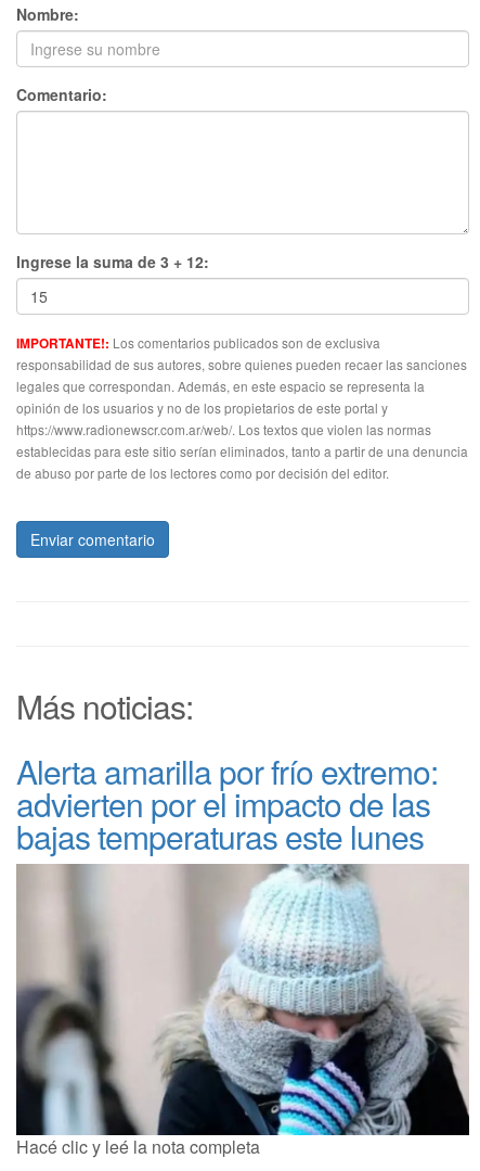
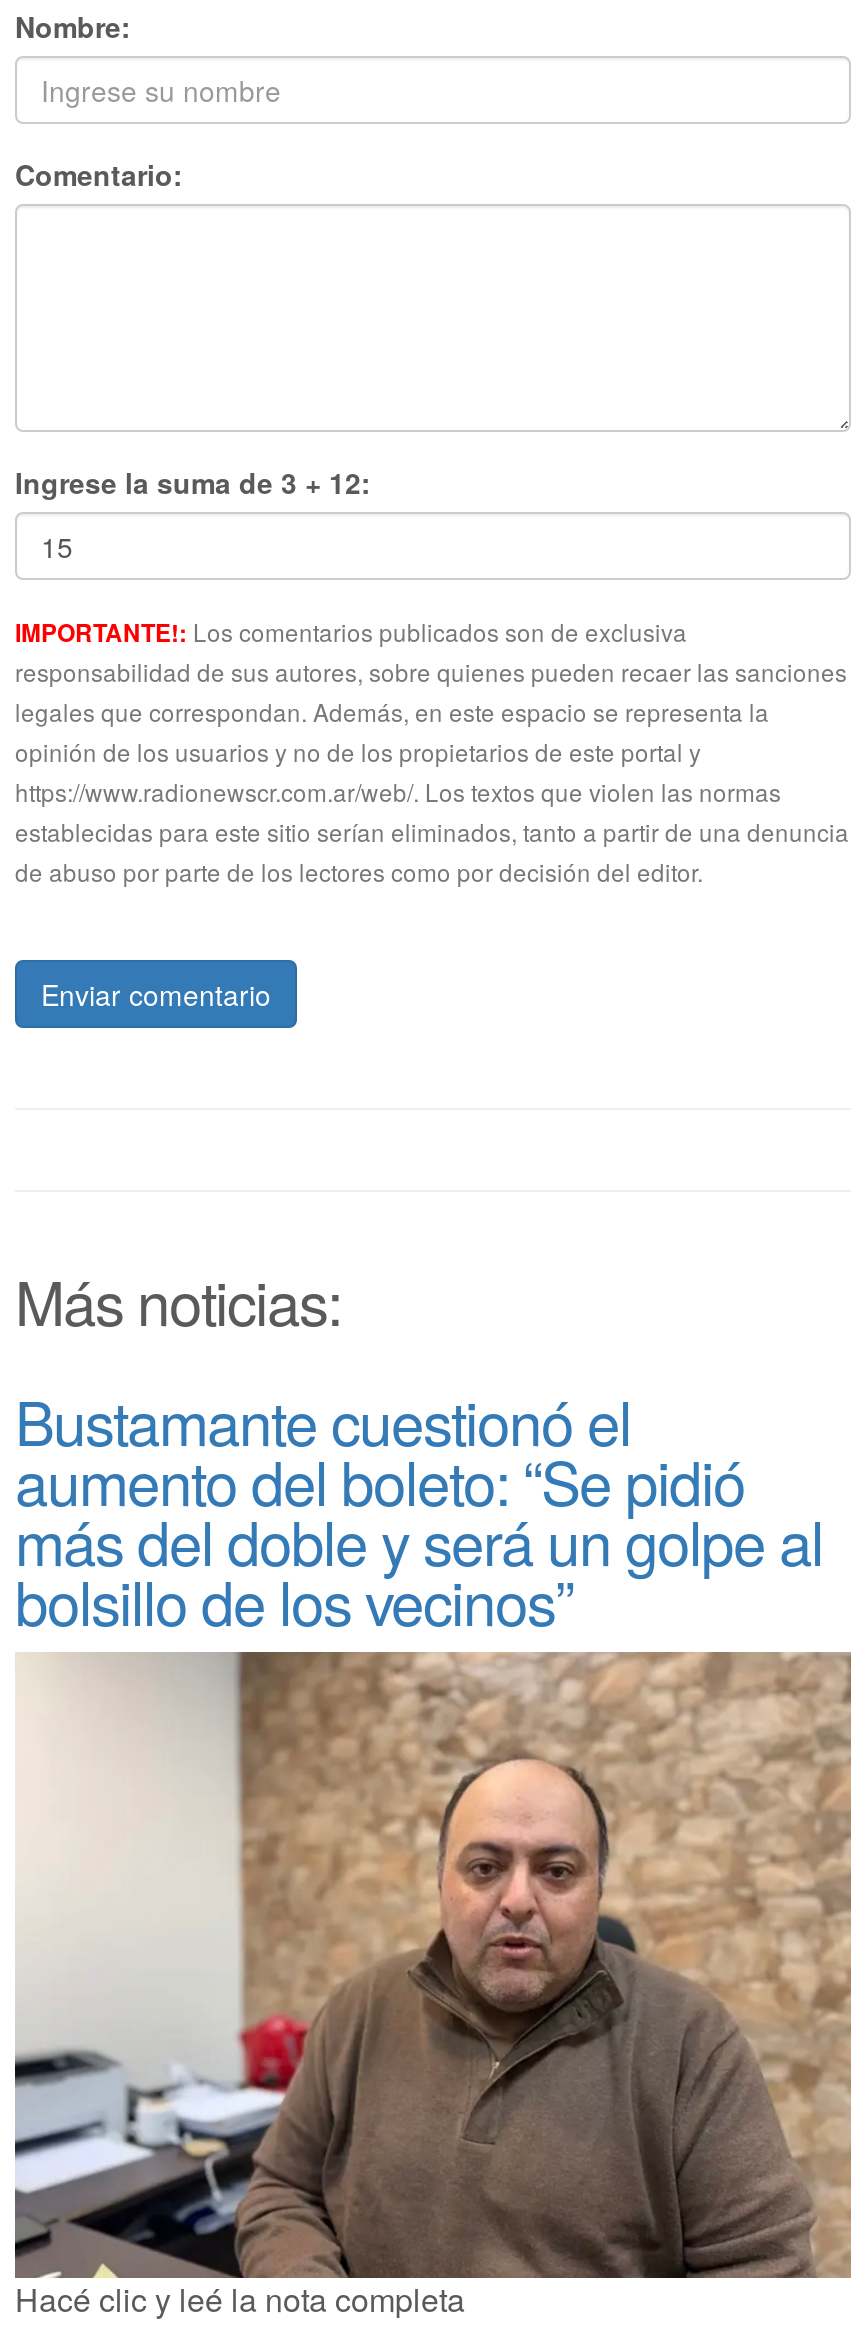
[16,748,438,859] Alerta amarilla por frío extremo: | advierten por el impacto de las | bajas temperaturas este lunes -> [15,1378,823,1644] Bustamante cuestionó el | aumento del boleto: “Se pidió | más del doble y será un golpe al | bolsillo de los vecinos”
[15,867,469,1136] [image] -> [13,1654,853,2282] [image]

